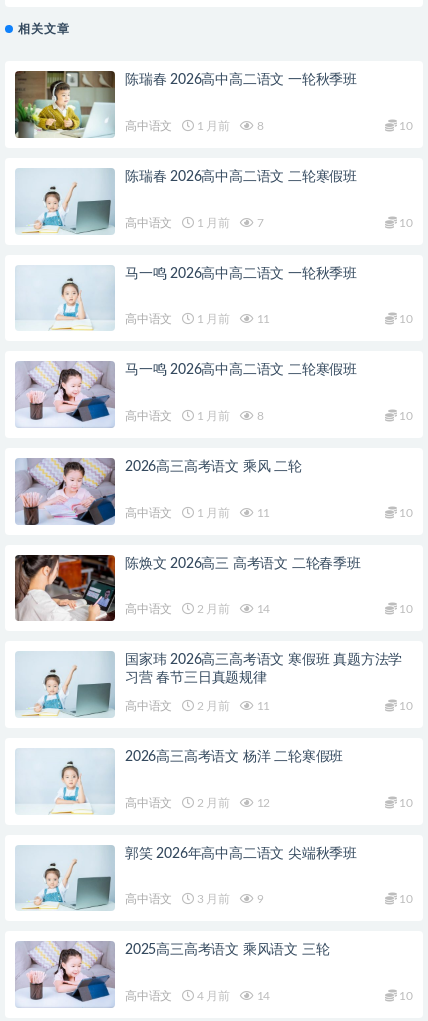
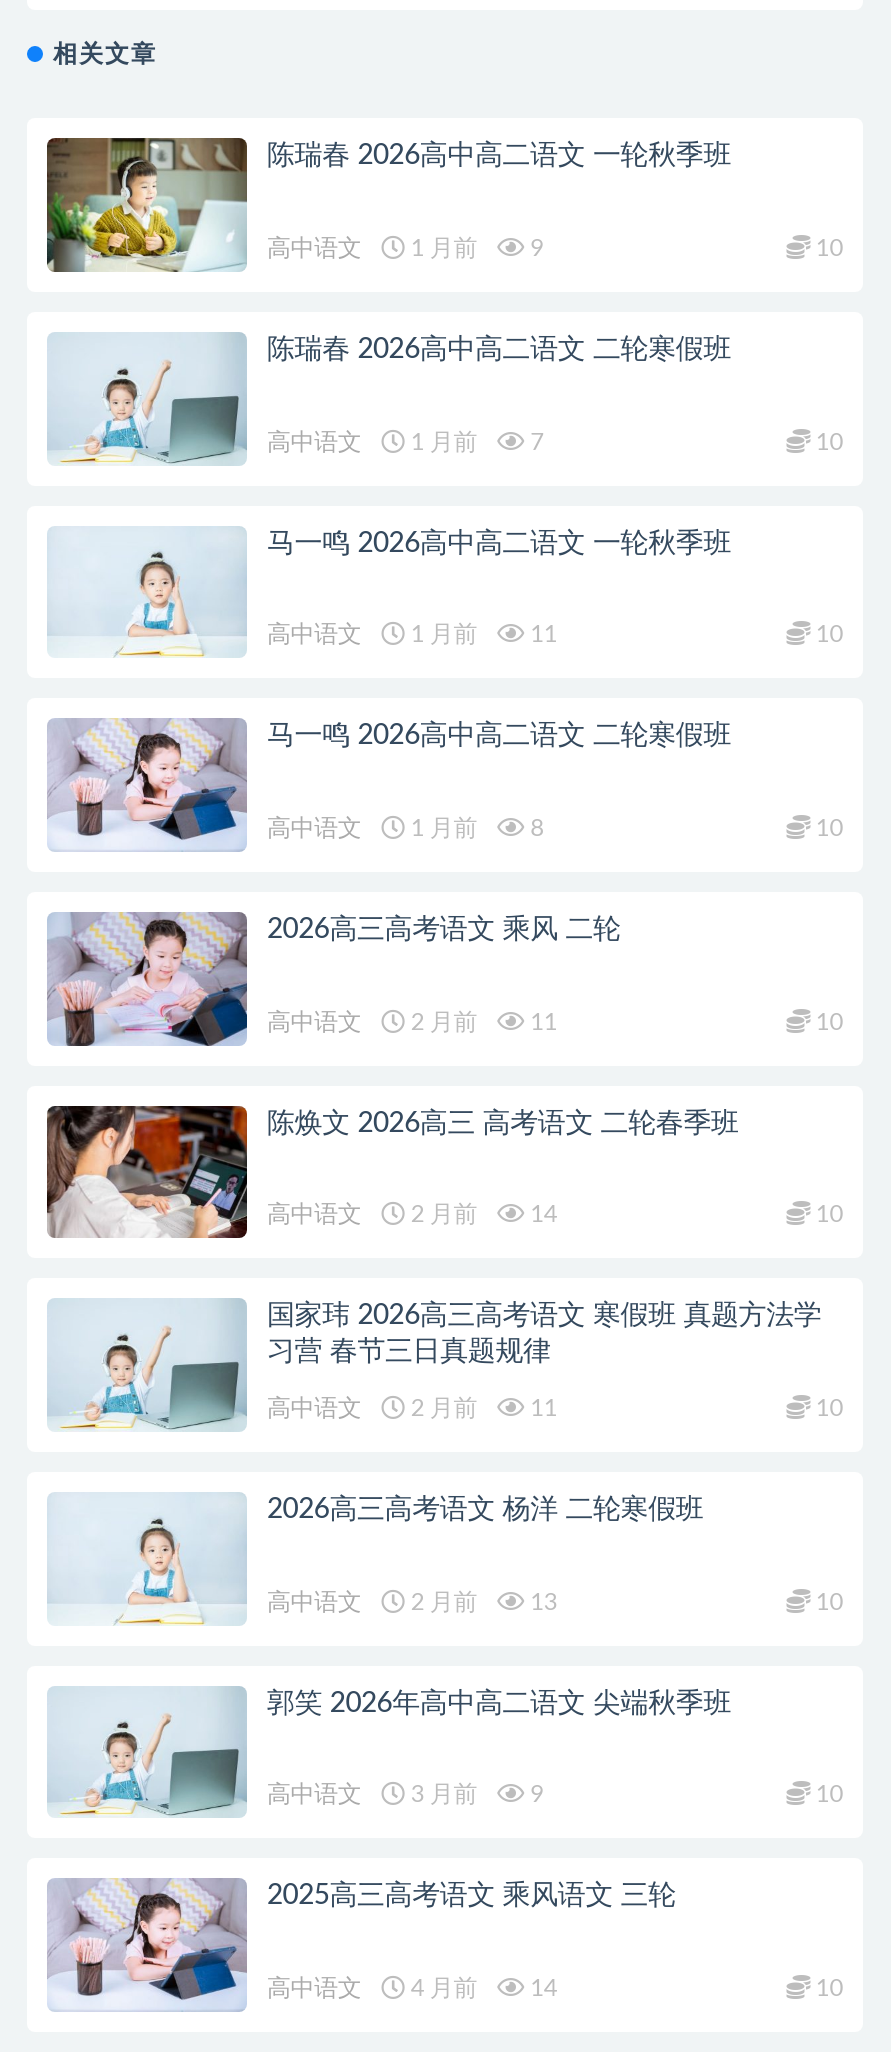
[125,120,263,132] 高中语文 1 月前 8 -> [267,236,544,260] 高中语文 1 月前 9
[125,507,270,519] 高中语文 1 月前 11 -> [267,1009,557,1033] 高中语文 2 月前 11
[125,797,270,809] 高中语文 2 月前 12 -> [267,1589,557,1613] 高中语文 2 月前 13

